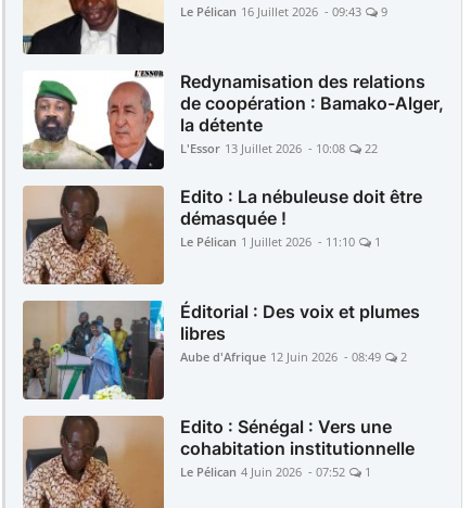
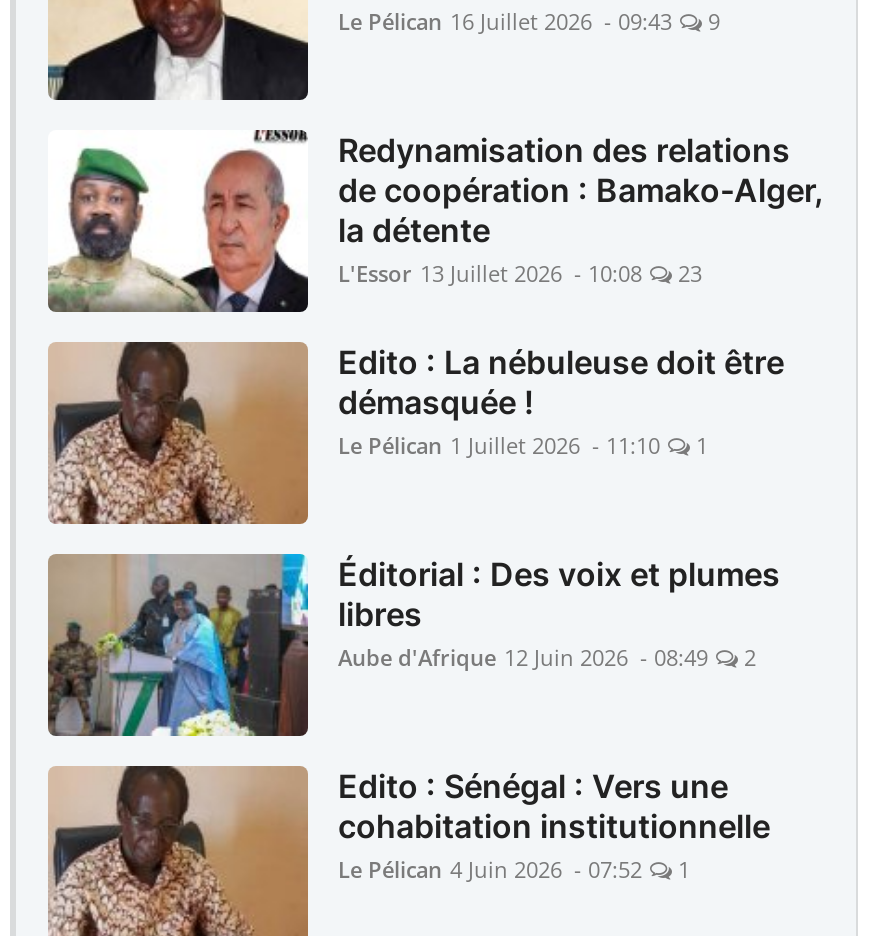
[180,140,378,156] L'Essor 13 Juillet 2026 - 10:08 22 -> [338,257,702,287] L'Essor 13 Juillet 2026 - 10:08 23

